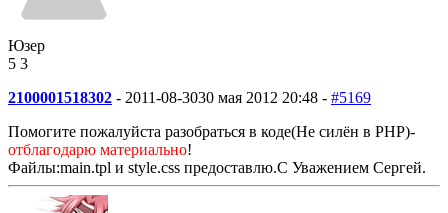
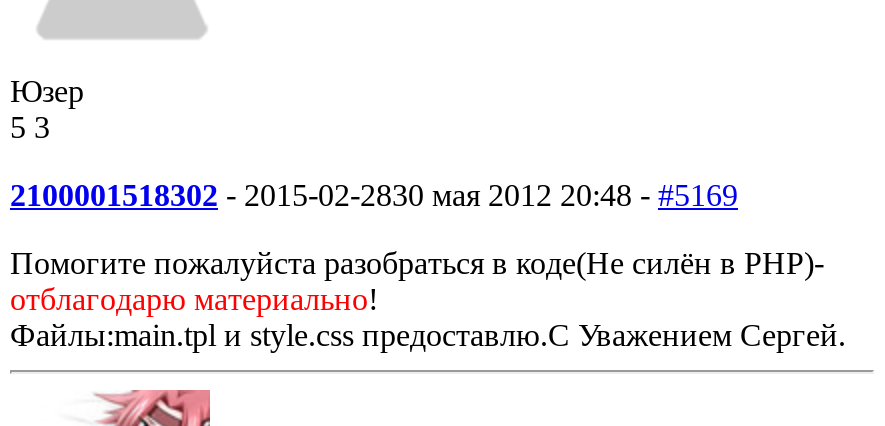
[8,89,371,106] 2100001518302 - 2011-08-3030 мая 2012 20:48 - #5169 -> [10,178,738,212] 2100001518302 - 2015-02-2830 мая 2012 20:48 - #5169

